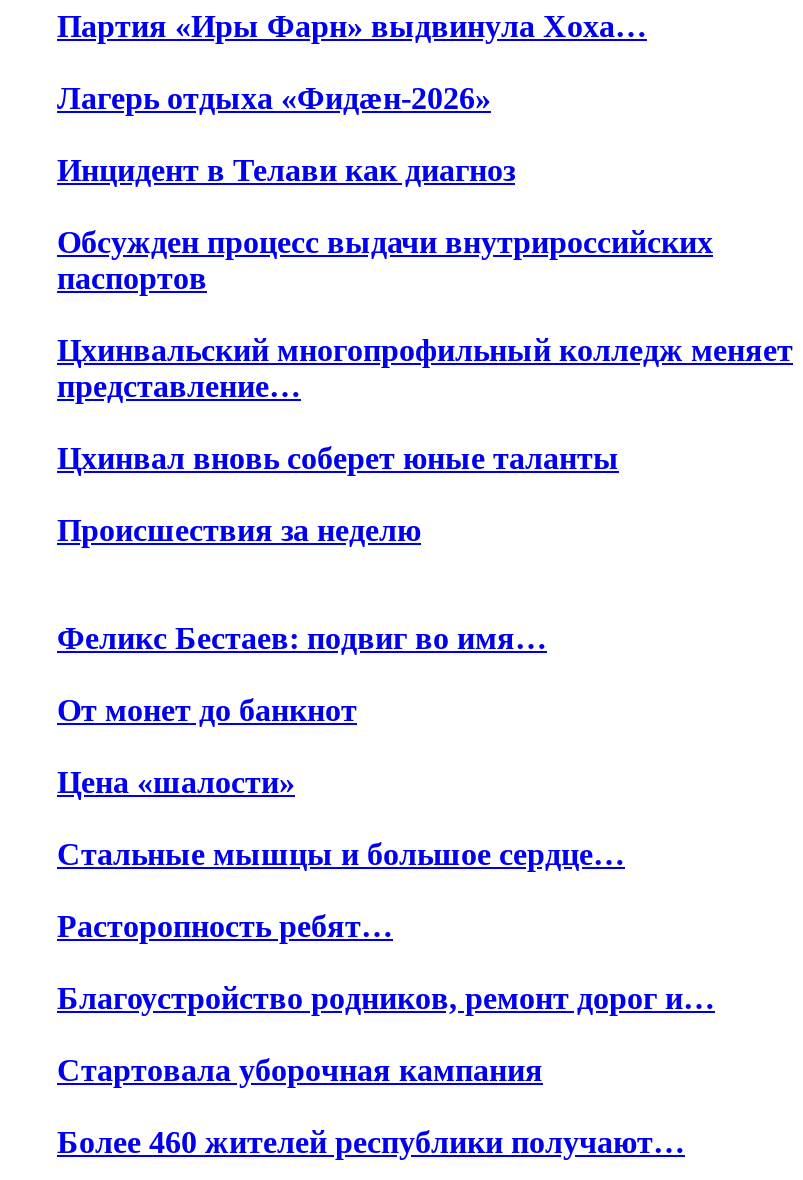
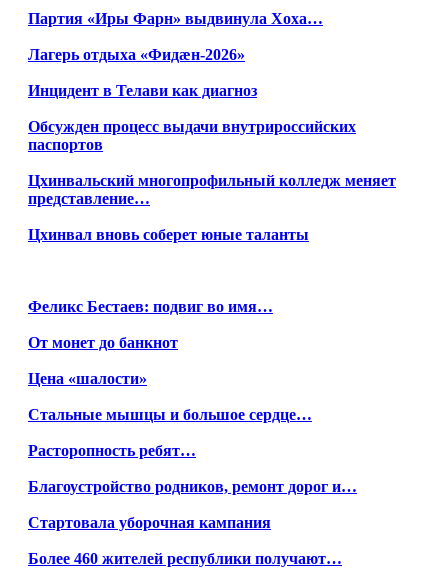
[57,513,421,547] Происшествия за неделю -> none

